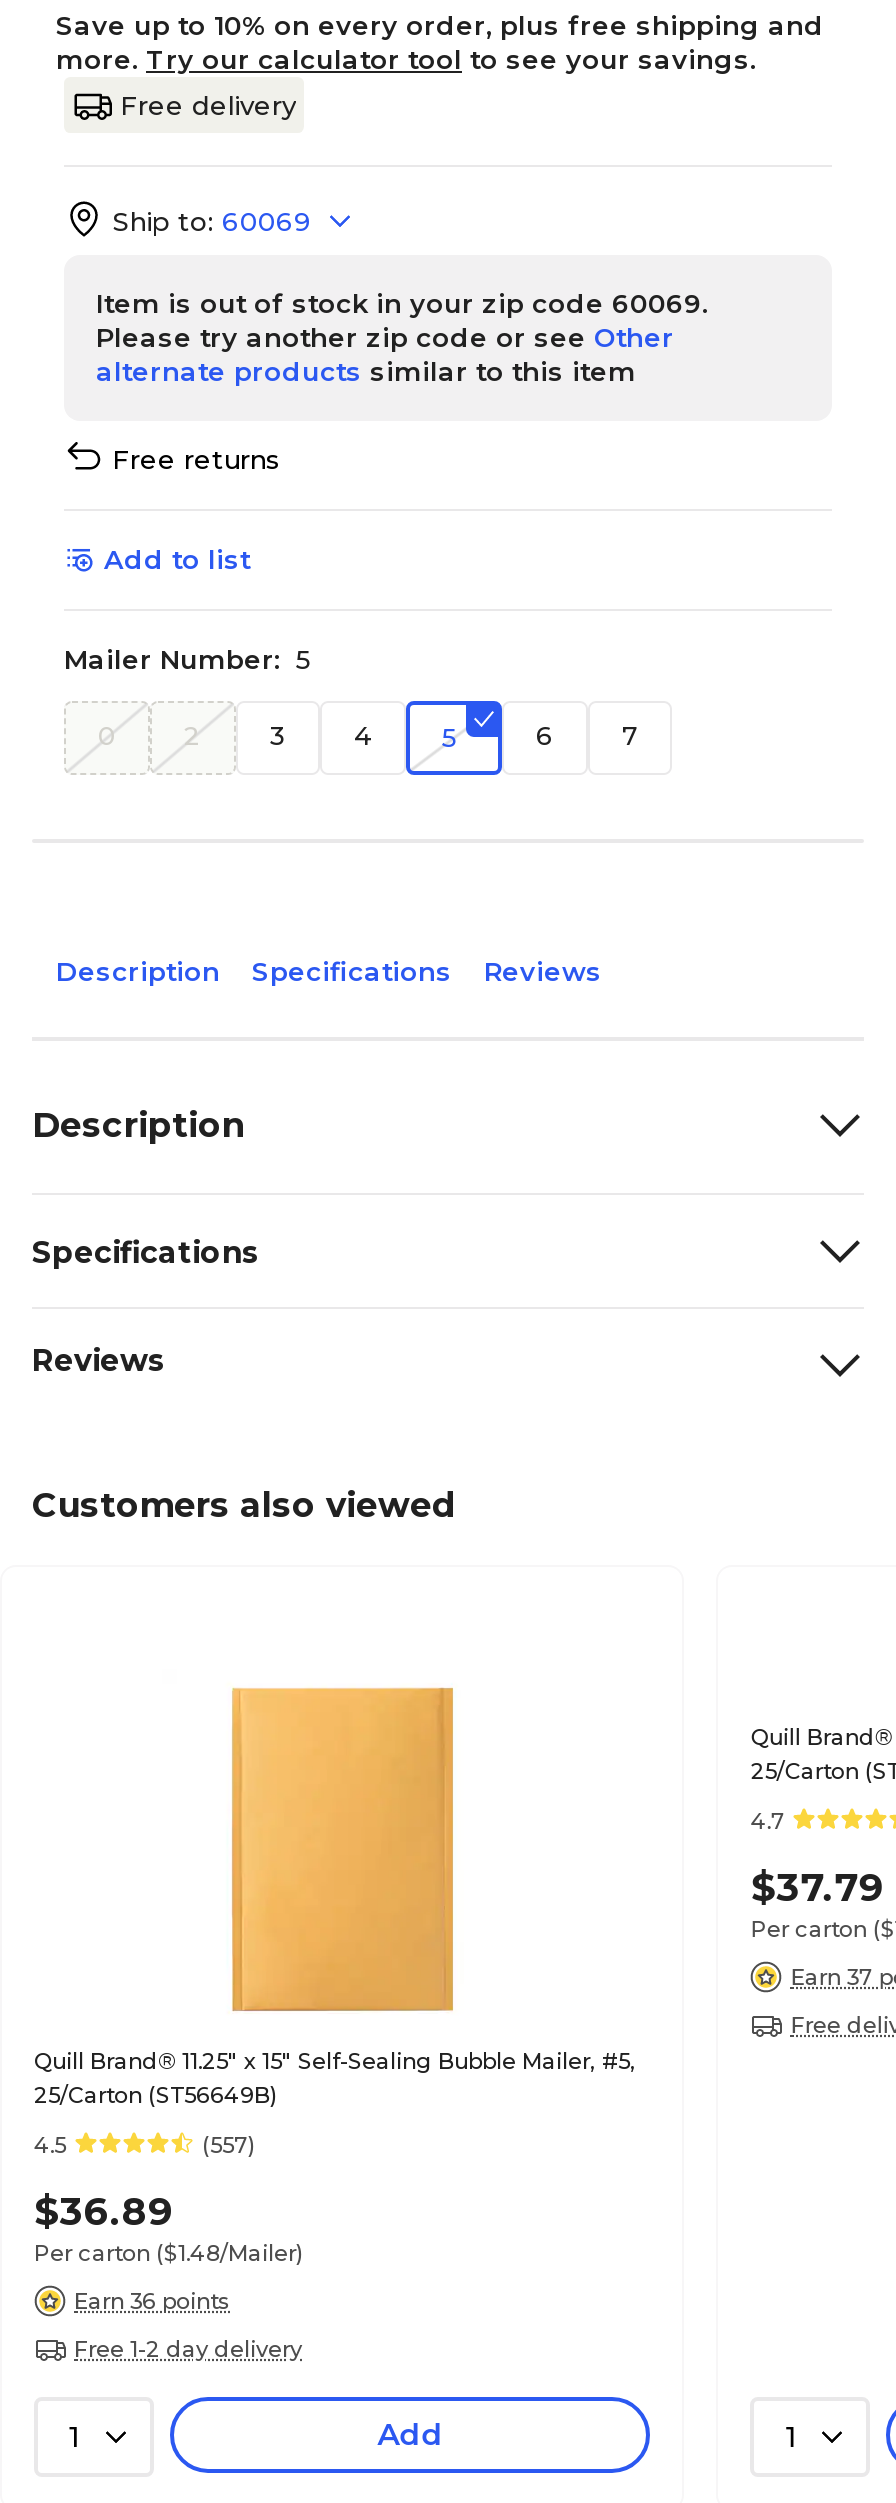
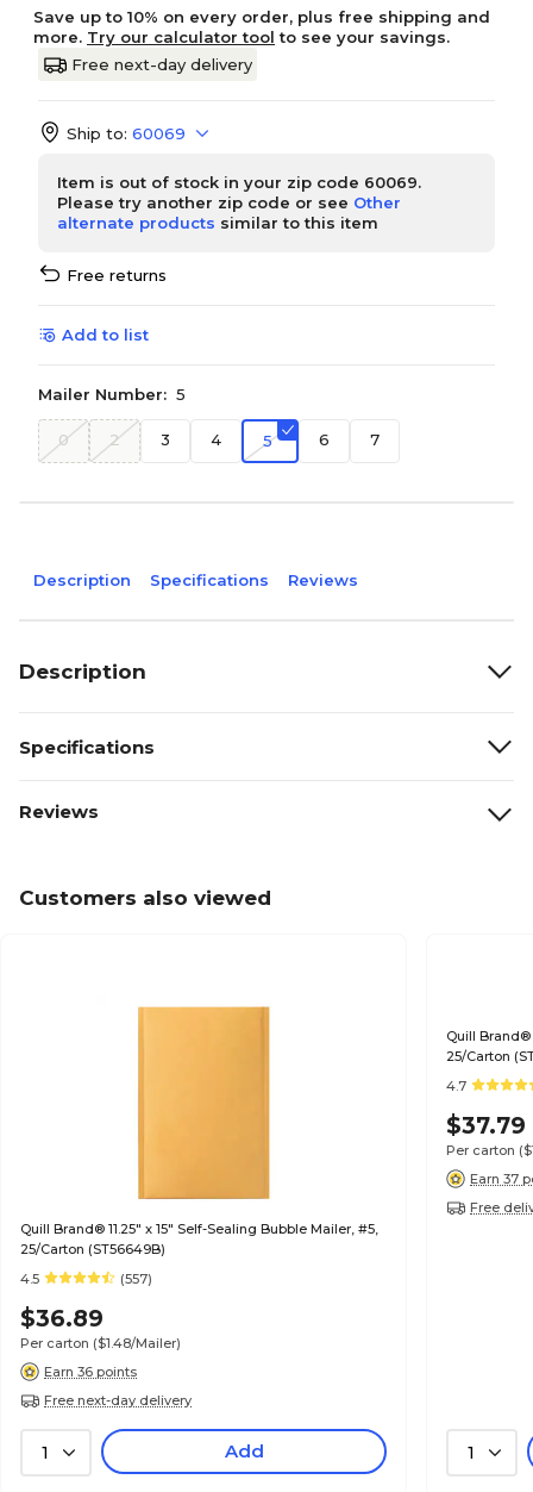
[120,89,296,121] Free delivery -> [71,55,252,74] Free next-day delivery
[74,2334,302,2362] Free 1-2 day delivery -> [44,1391,192,1408] Free next-day delivery

